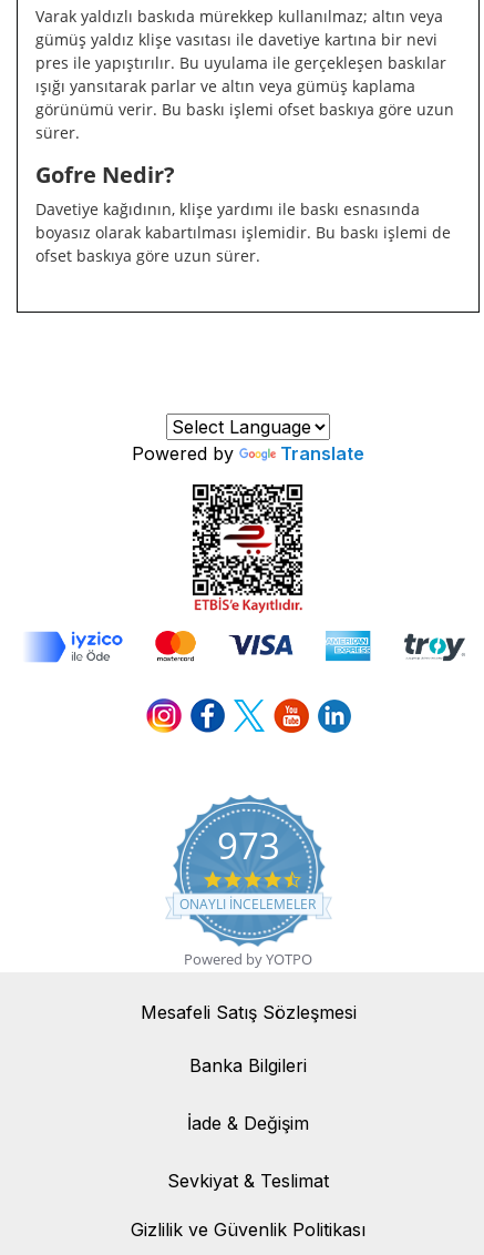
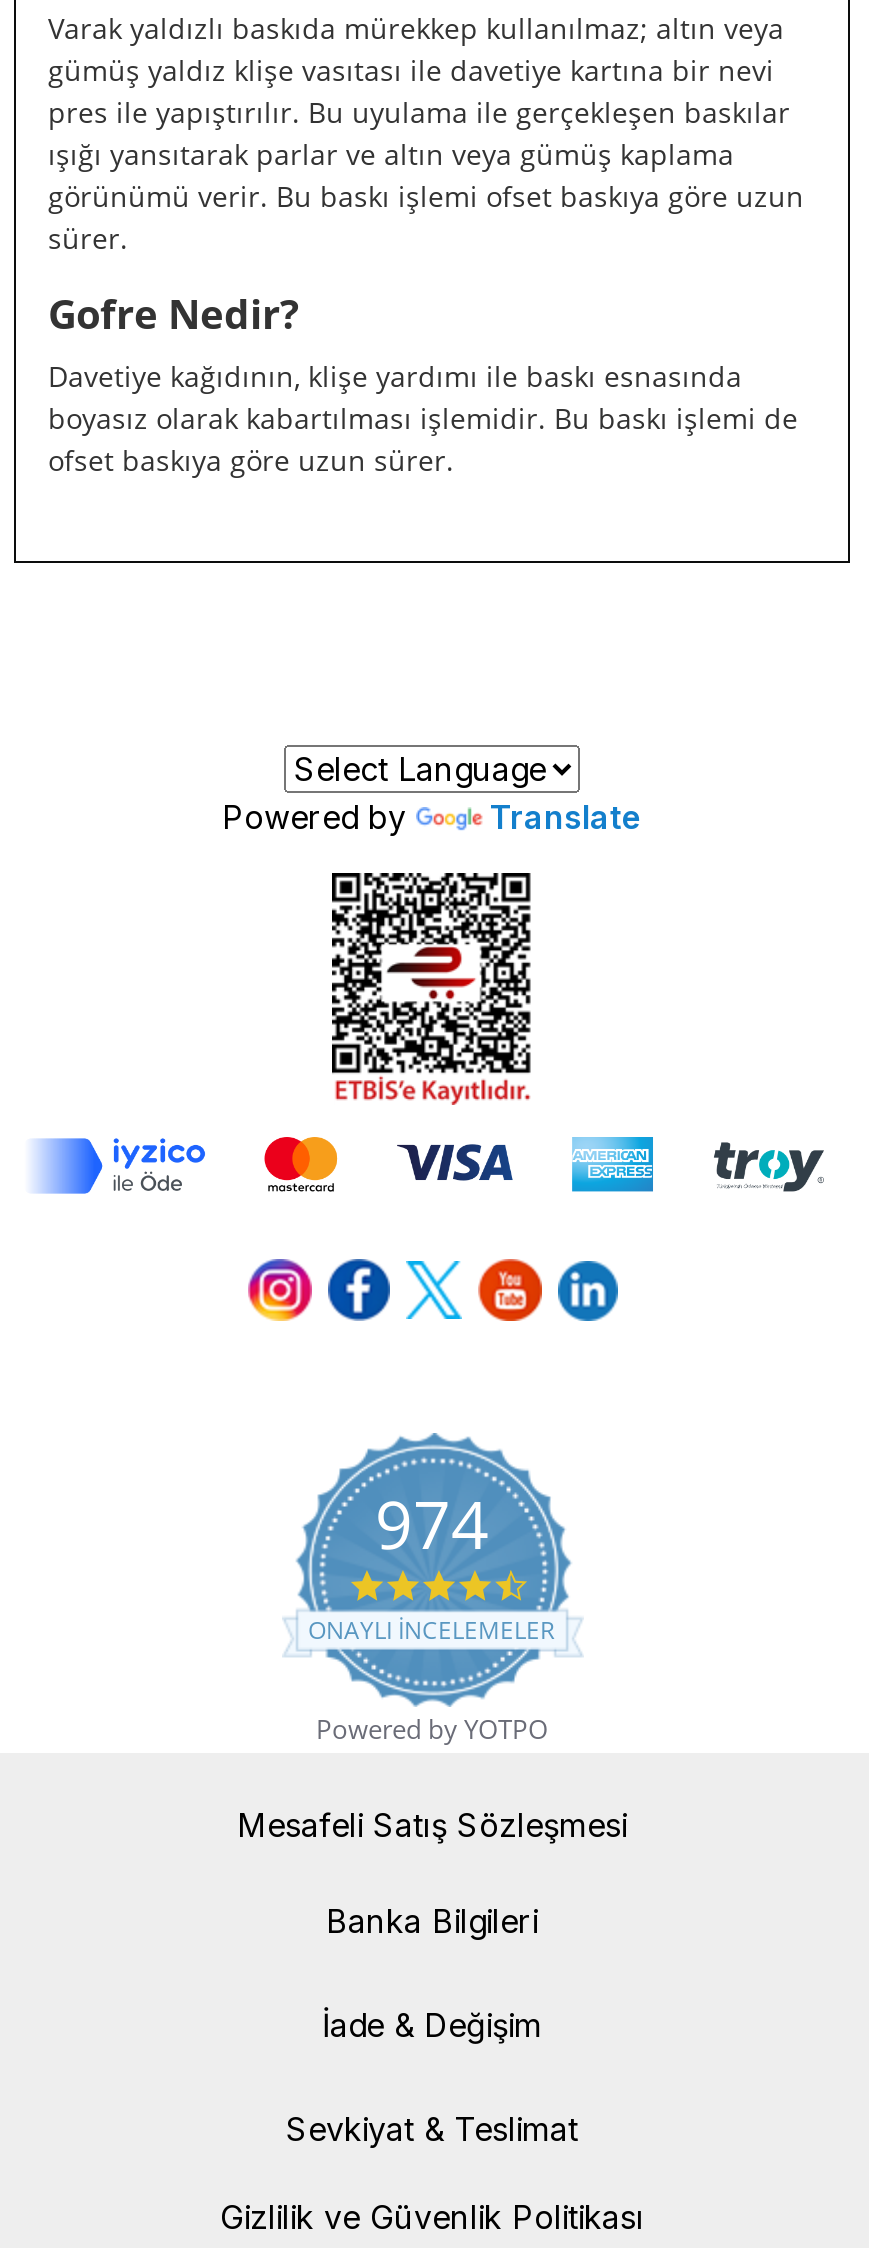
[217,821,280,871] 973 -> [375,1480,489,1570] 974

